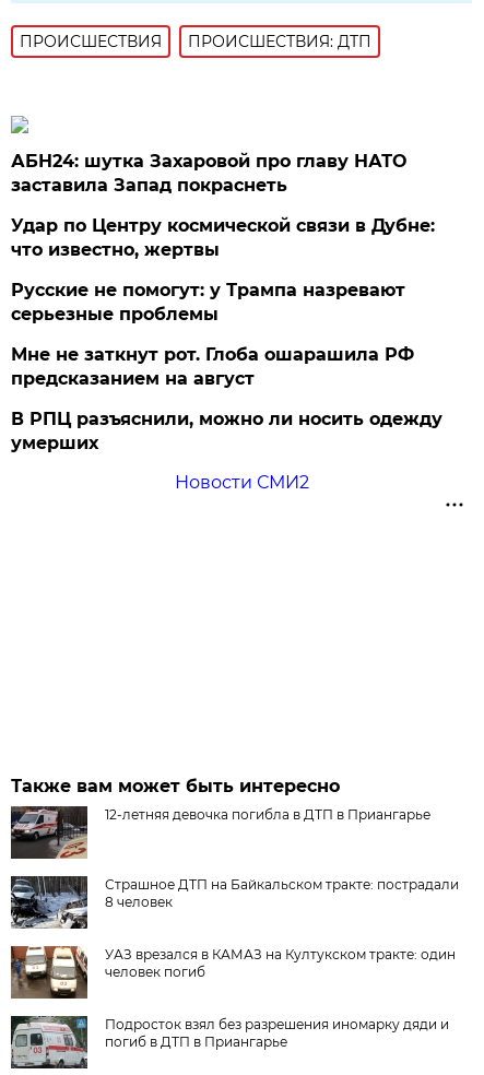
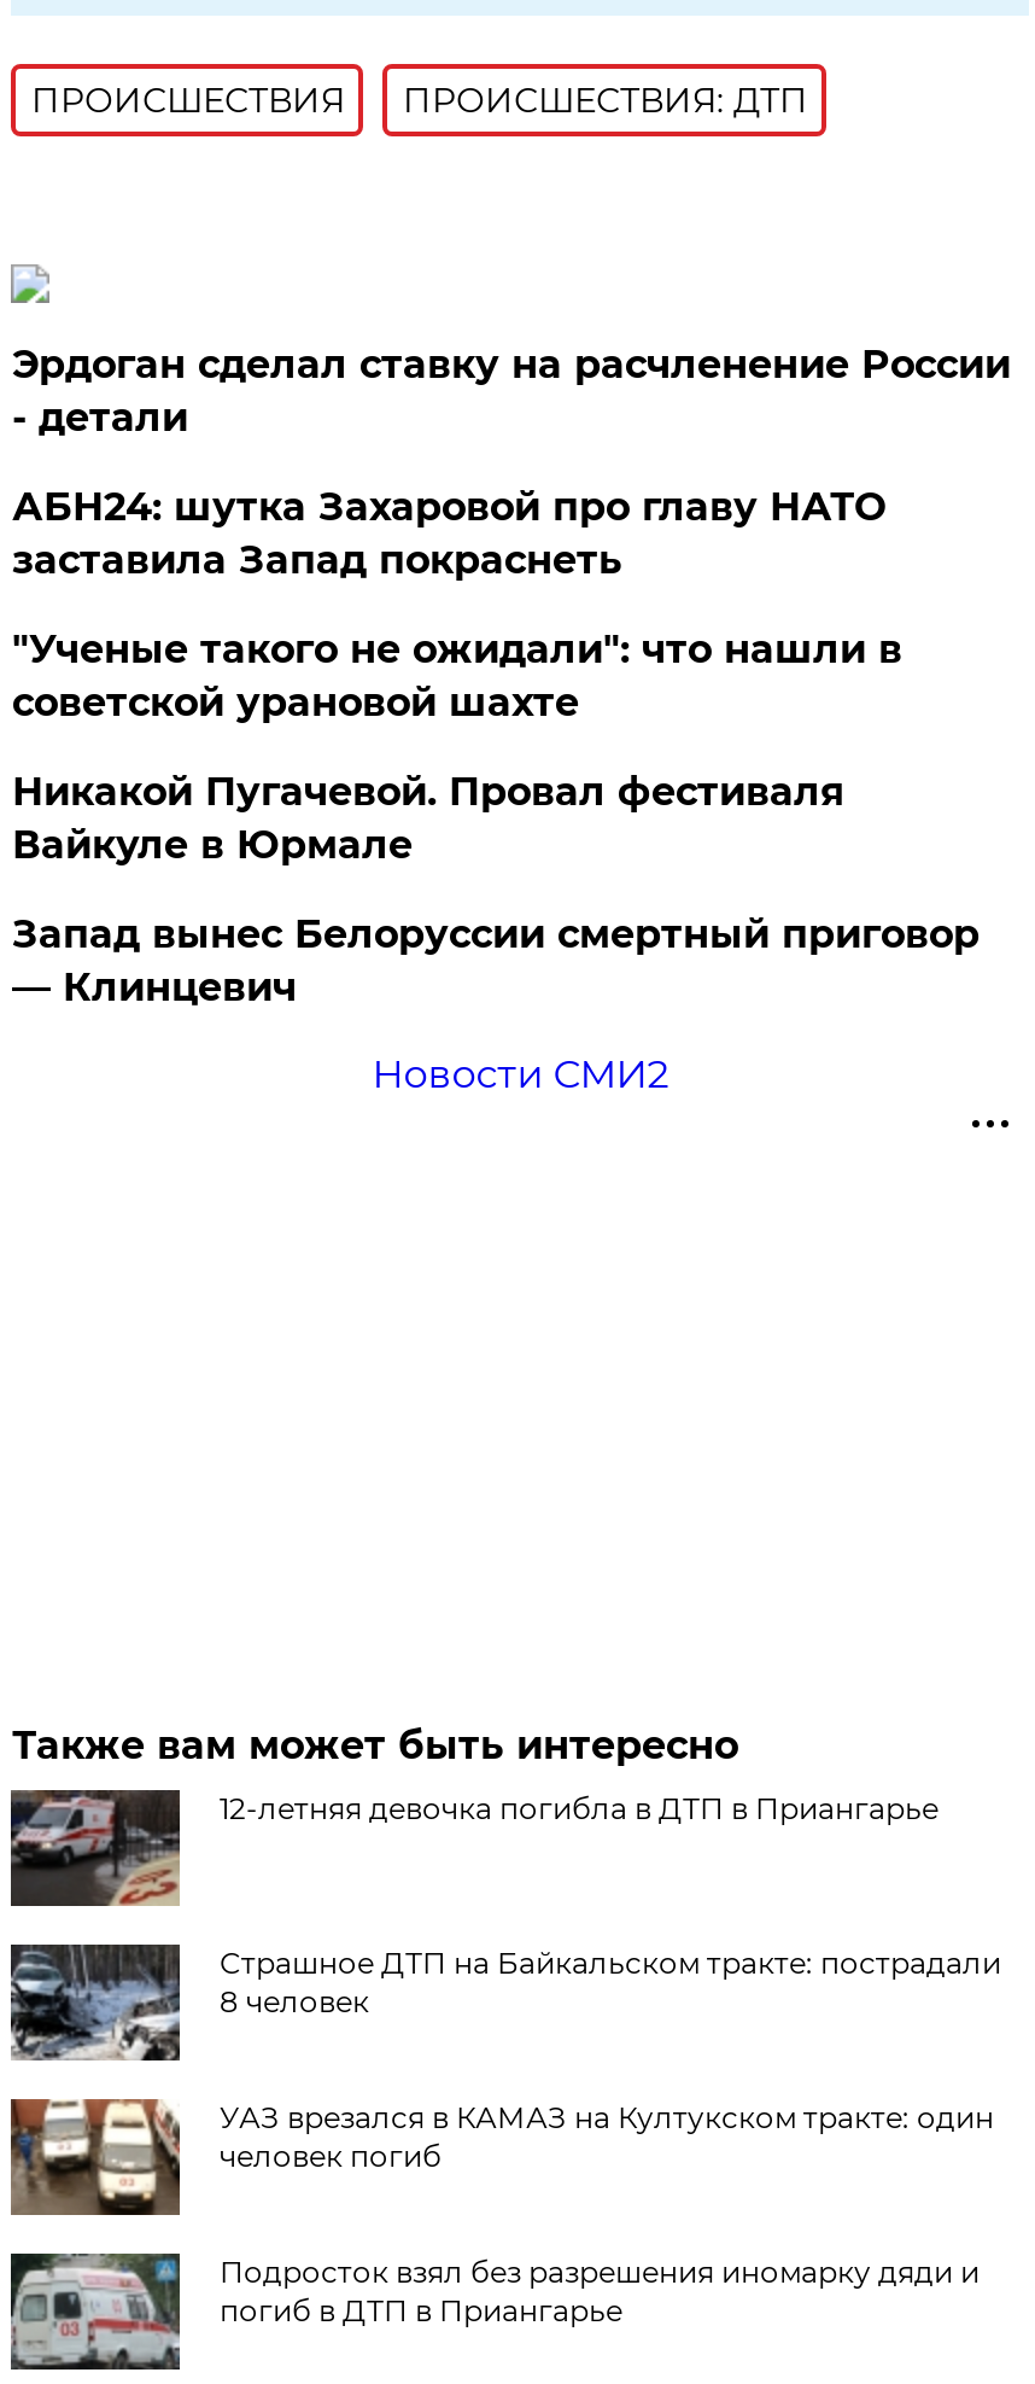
none -> [12,341,1011,440] Эрдоган сделал ставку на расчленение России | - детали
moved [11,151,407,195] -> [12,484,885,583]: АБН24: шутка Захаровой про главу НАТО | заставила Запад покраснеть
[11,215,443,453] Удар по Центру космической связи в Дубне: | что известно, жертвы | Русские не помогут: у Трампа назревают | серьезные проблемы | Мне не заткнут рот. Глоба ошарашила РФ | предсказанием на август | В РПЦ разъяснили, можно ли носить одежду | умерших -> [12,626,979,1010] "Ученые такого не ожидали": что нашли в | советской урановой шахте | Никакой Пугачевой. Провал фестиваля | Вайкуле в Юрмале | Запад вынес Белоруссии смертный приговор | — Клинцевич

